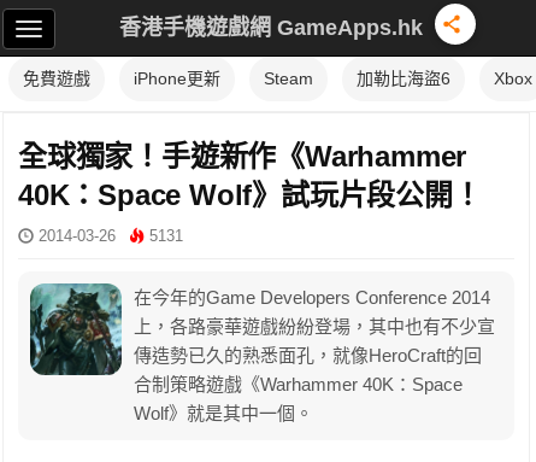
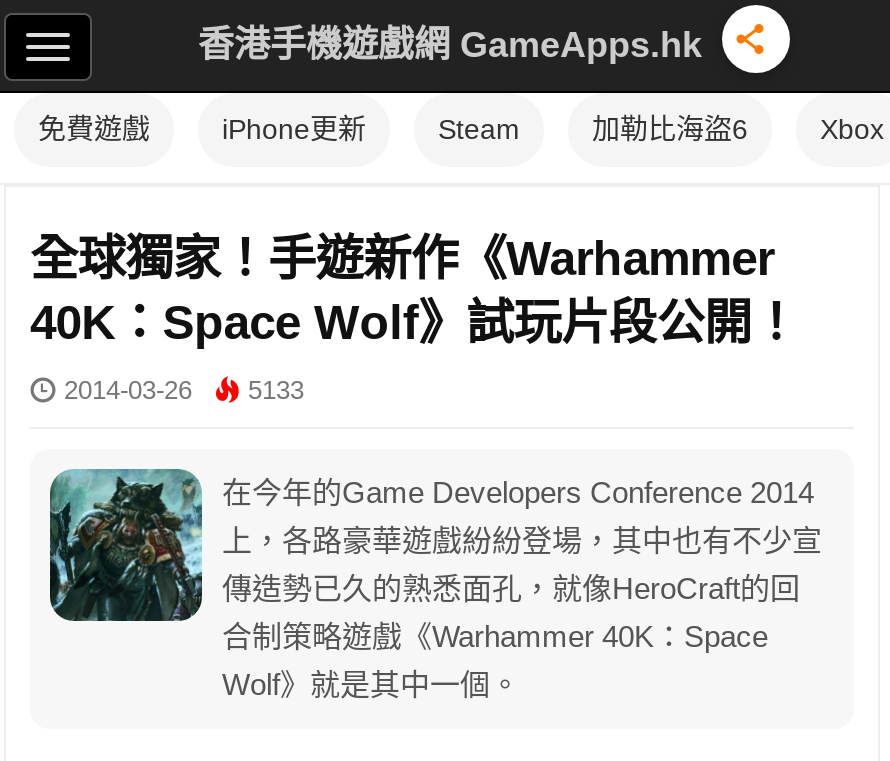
[39,227,183,245] 2014-03-26 5131 -> [64,375,304,405] 2014-03-26 5133

